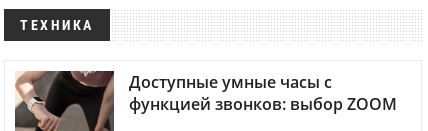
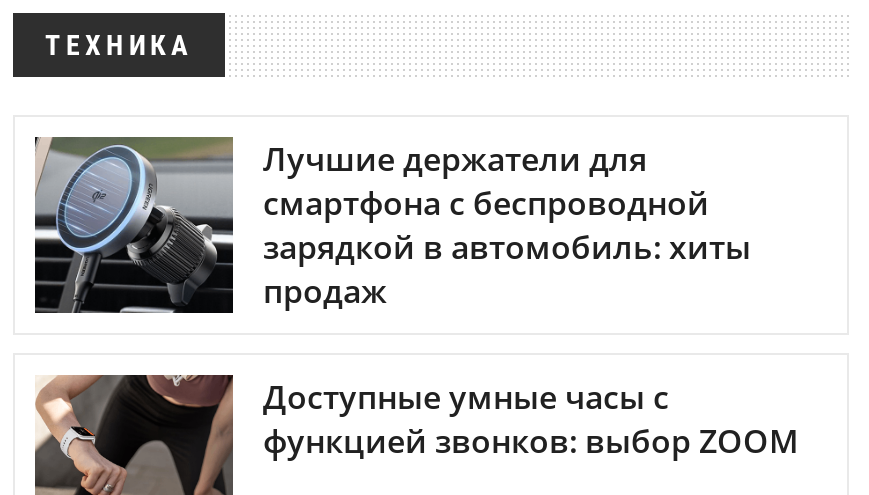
none -> [33,135,751,315] [image] | Лучшие держатели для | смартфона с беспроводной | зарядкой в автомобиль: хиты | продаж

